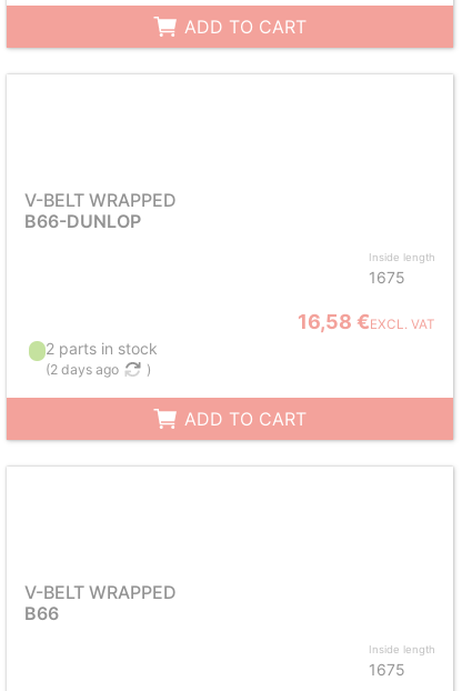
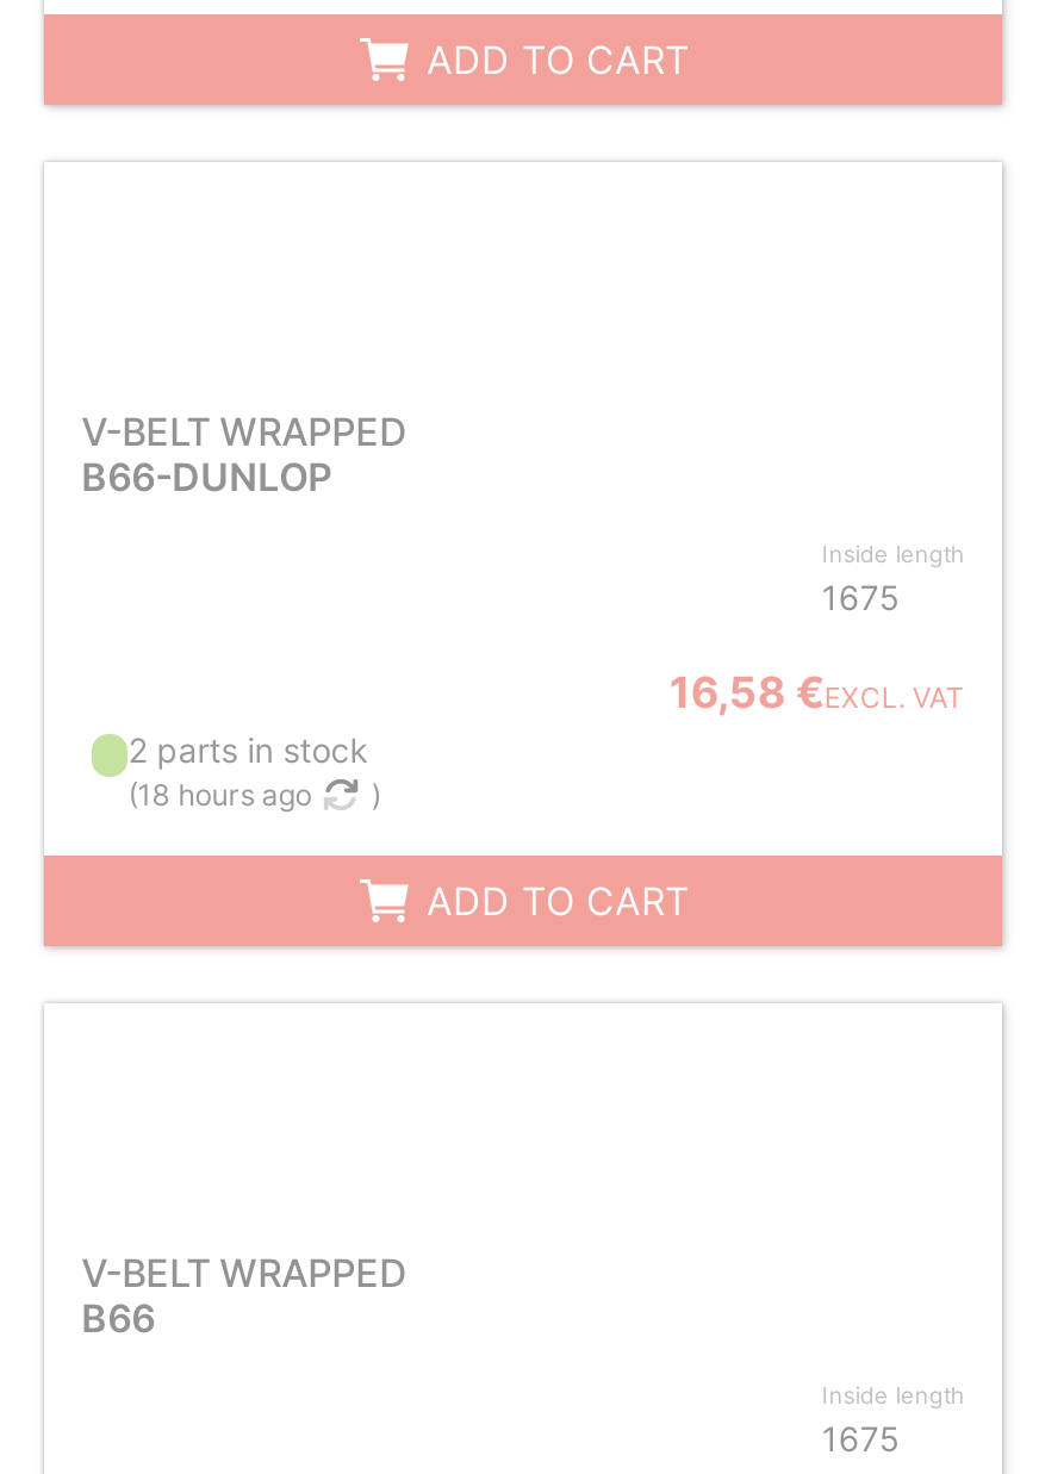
[46,361,119,378] (2 days ago -> [128,777,311,813] (18 hours ago

